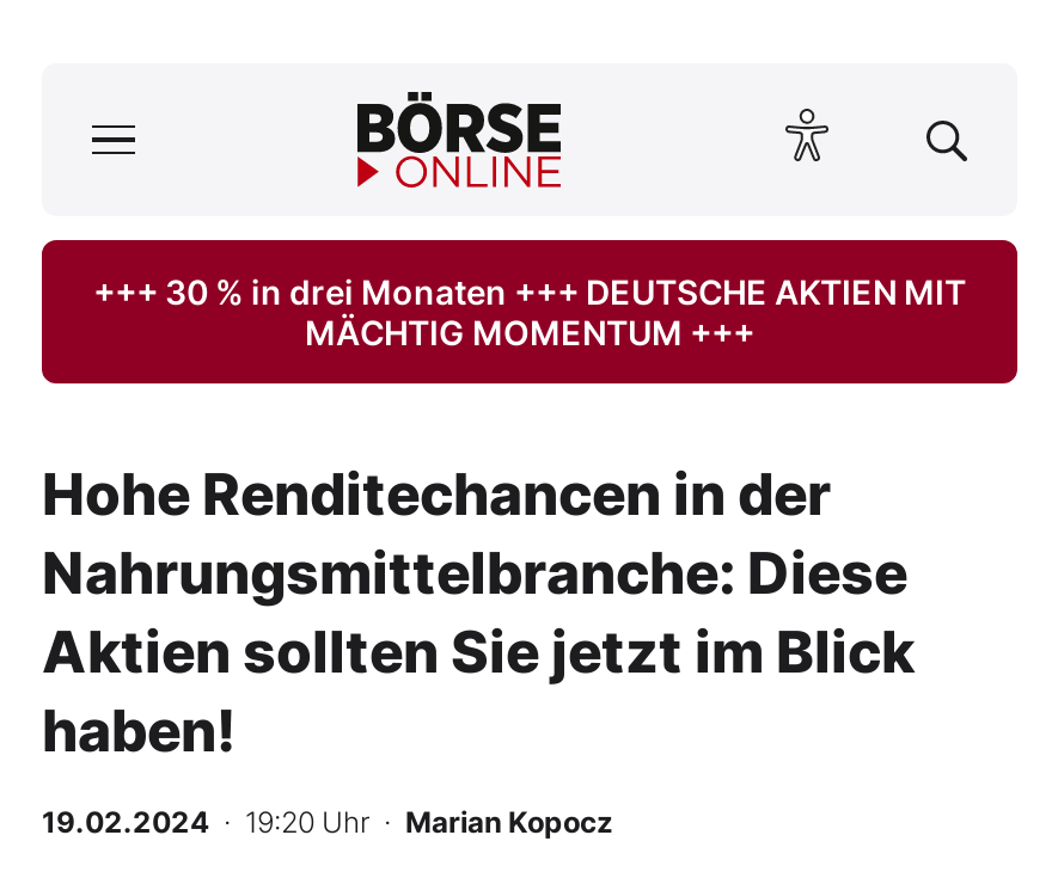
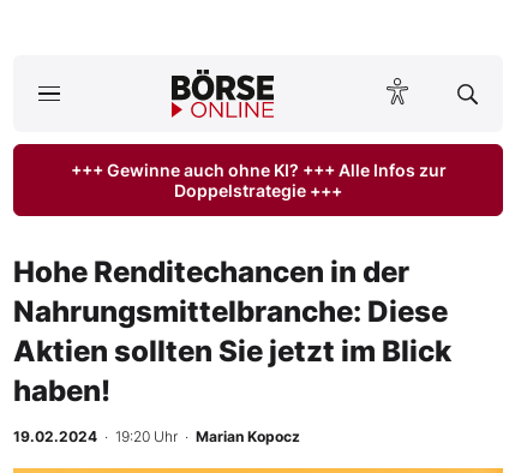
[93,271,966,352] +++ 30 % in drei Monaten +++ DEUTSCHE AKTIEN MIT | MÄCHTIG MOMENTUM +++ -> [70,160,446,200] +++ Gewinne auch ohne KI? +++ Alle Infos zur | Doppelstrategie +++

